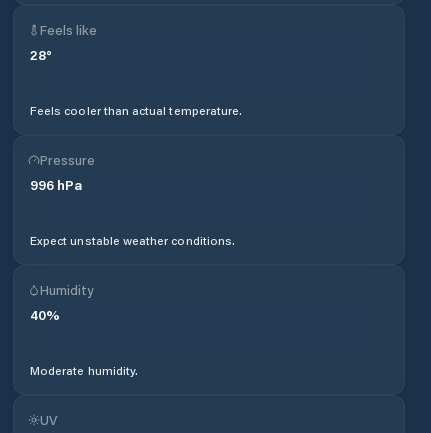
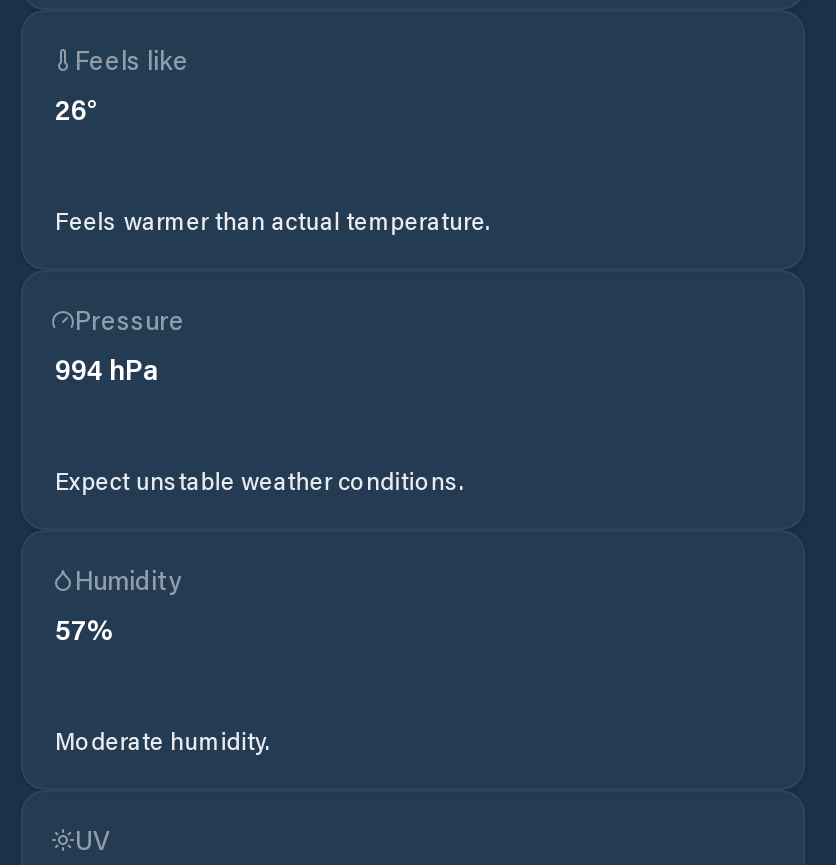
[30,45,52,64] 28° -> [55,90,99,128] 26°
[30,102,242,118] Feels cooler than actual temperature. -> [55,204,491,236] Feels warmer than actual temperature.
[30,175,82,194] 996 hPa -> [55,350,159,388] 994 hPa
[30,305,60,324] 40% -> [55,610,115,648] 57%

